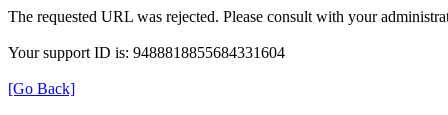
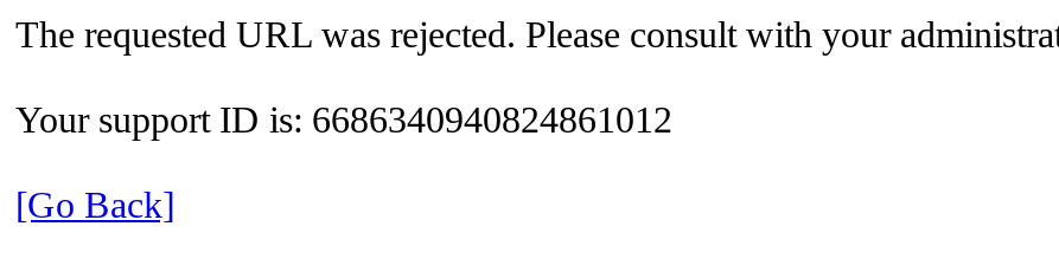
[8,44,285,61] Your support ID is: 9488818855684331604 -> [15,99,672,140] Your support ID is: 6686340940824861012

